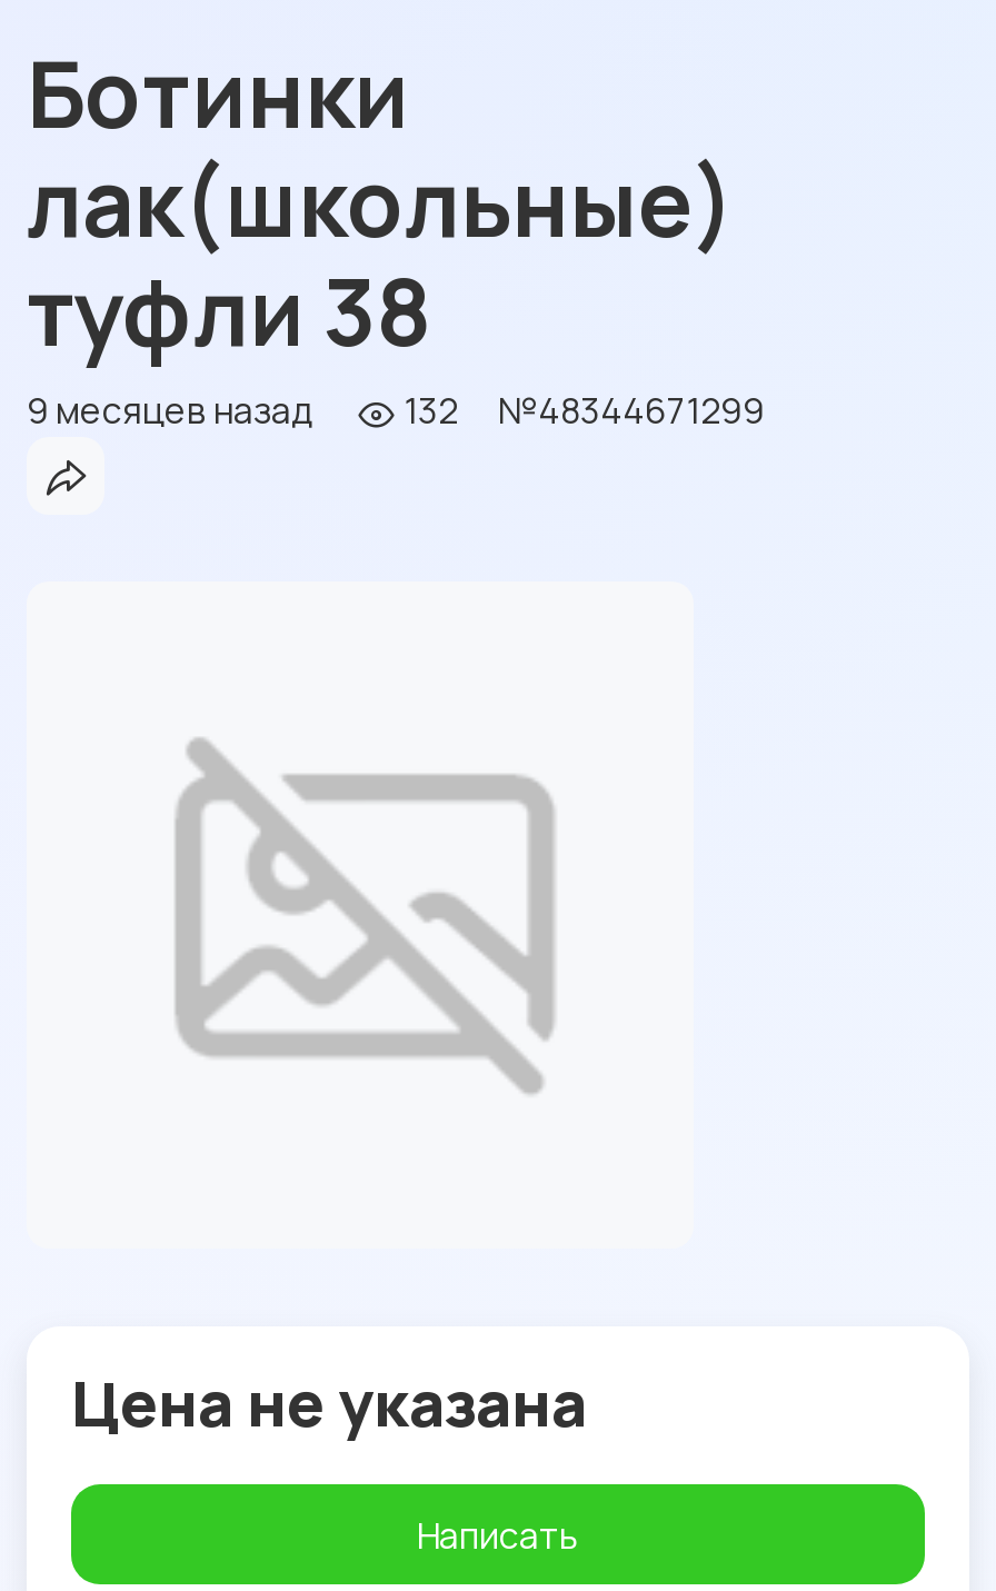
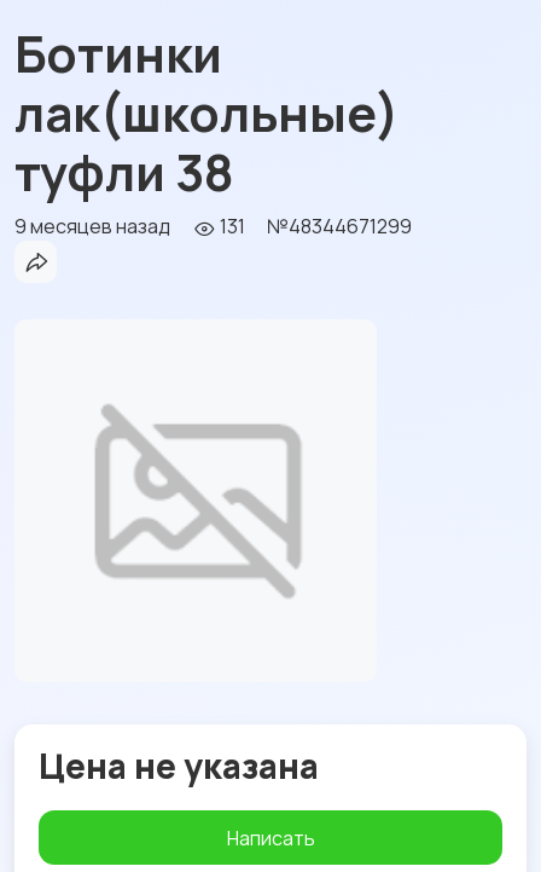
[27,386,765,435] 9 месяцев назад 132 №48344671299 -> [14,213,412,239] 9 месяцев назад 131 №48344671299

